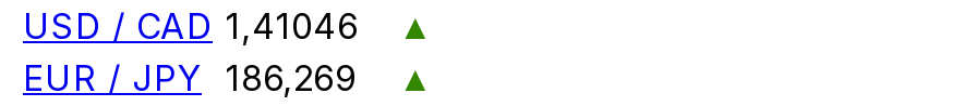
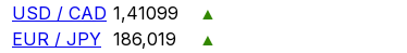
[23,5,359,48] USD / CAD 1,41046 -> [12,2,178,24] USD / CAD 1,41099
[23,57,357,100] EUR / JPY 186,269 -> [12,28,176,50] EUR / JPY 186,019

